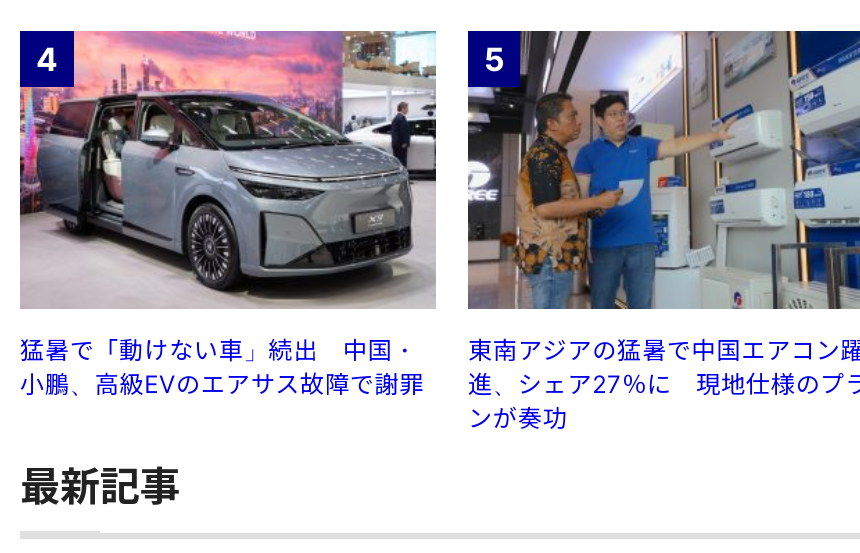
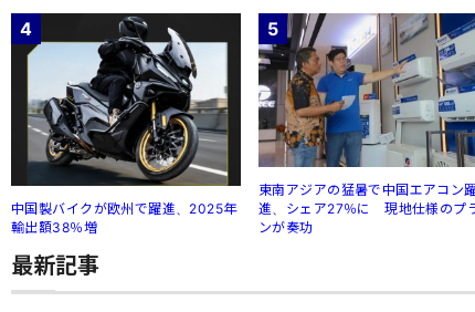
[18,29,436,398] [image] | 猛暑で「動けない車」続出 中国・ | 小鵬、高級EVのエアサス故障で謝罪 -> [10,12,242,236] [image] | 中国製バイクが欧州で躍進、2025年 | 輸出額38％増

